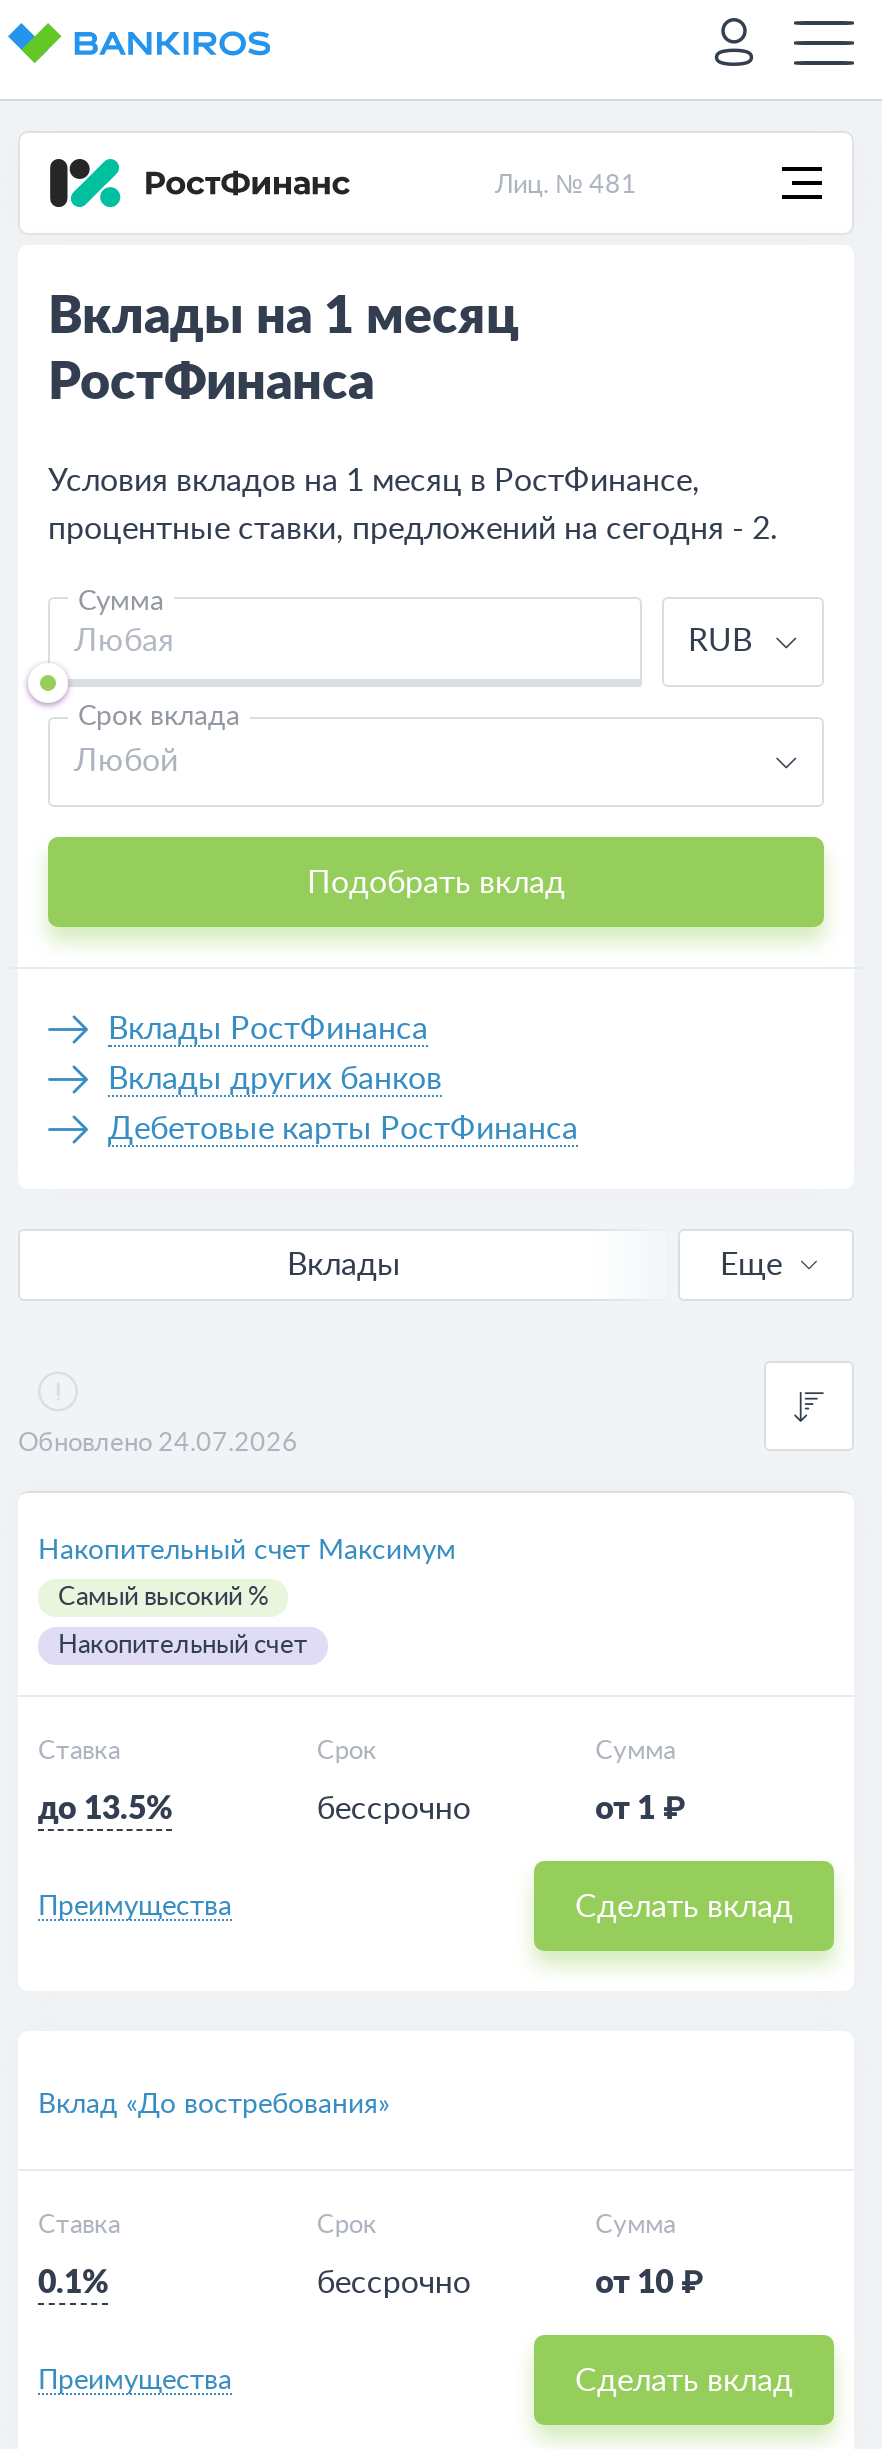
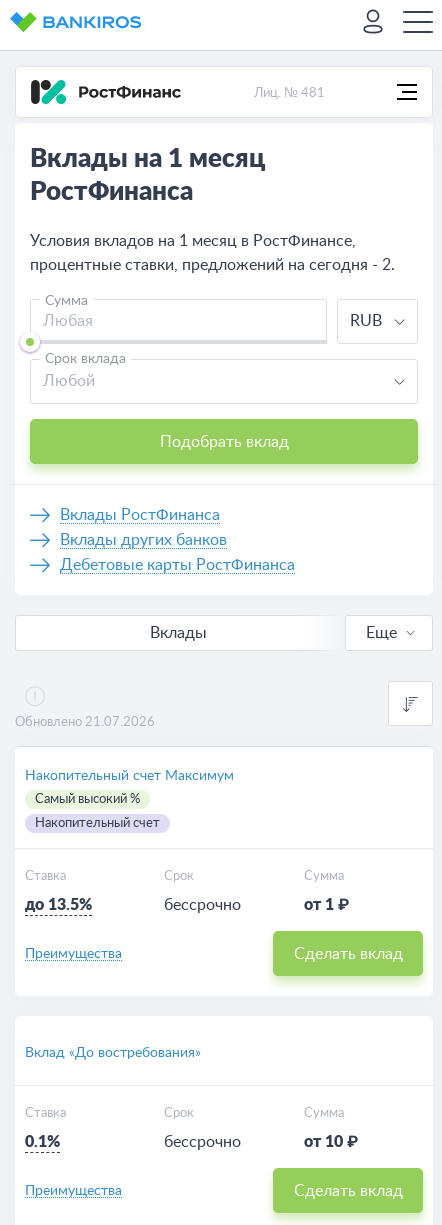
[18,1431,298,1457] Обновлено 24.07.2026 -> [15,716,155,729] Обновлено 21.07.2026

